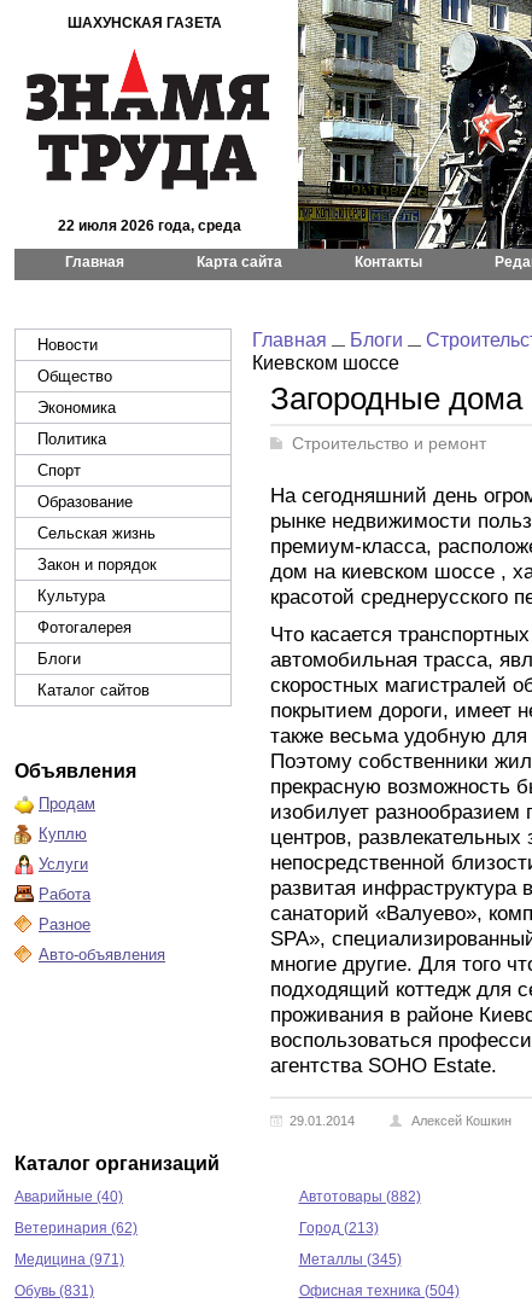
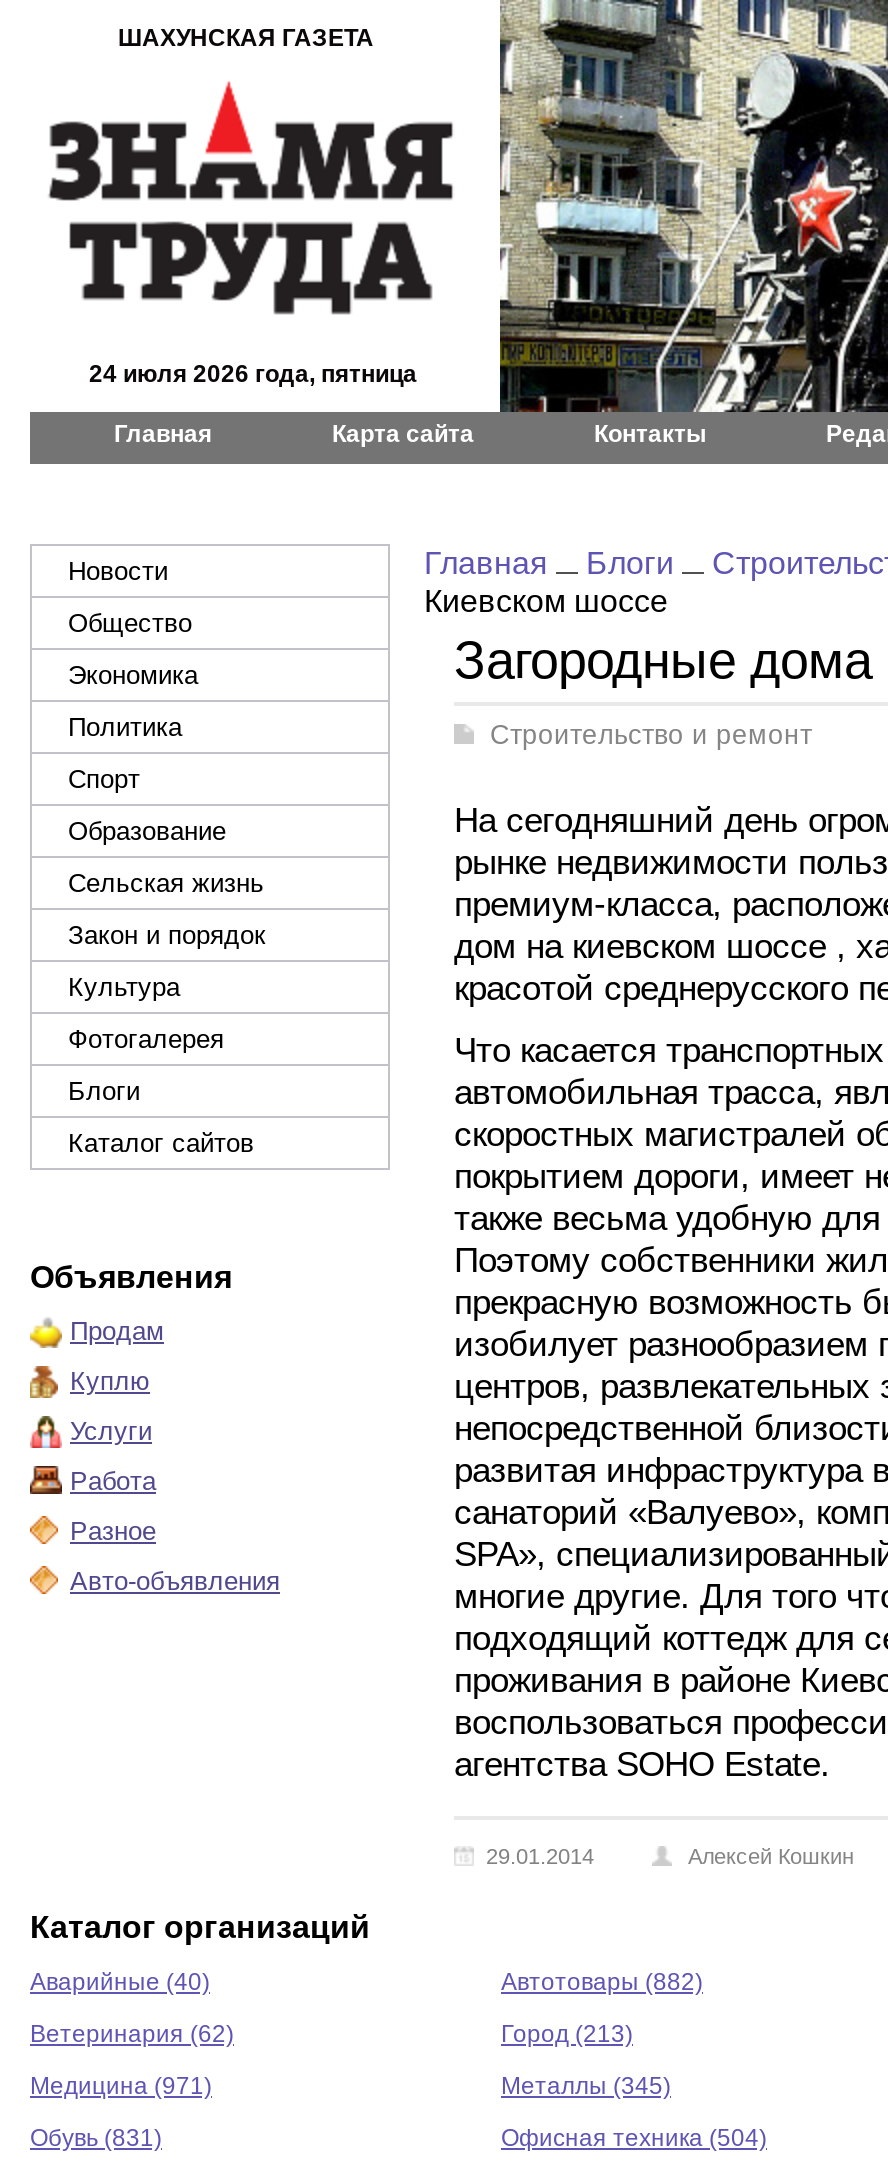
[57,217,241,234] 22 июля 2026 года, среда -> [89,360,417,388] 24 июля 2026 года, пятница

